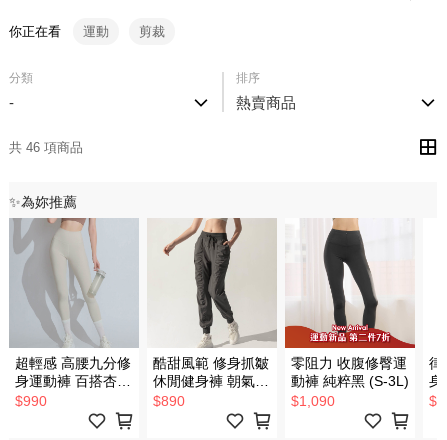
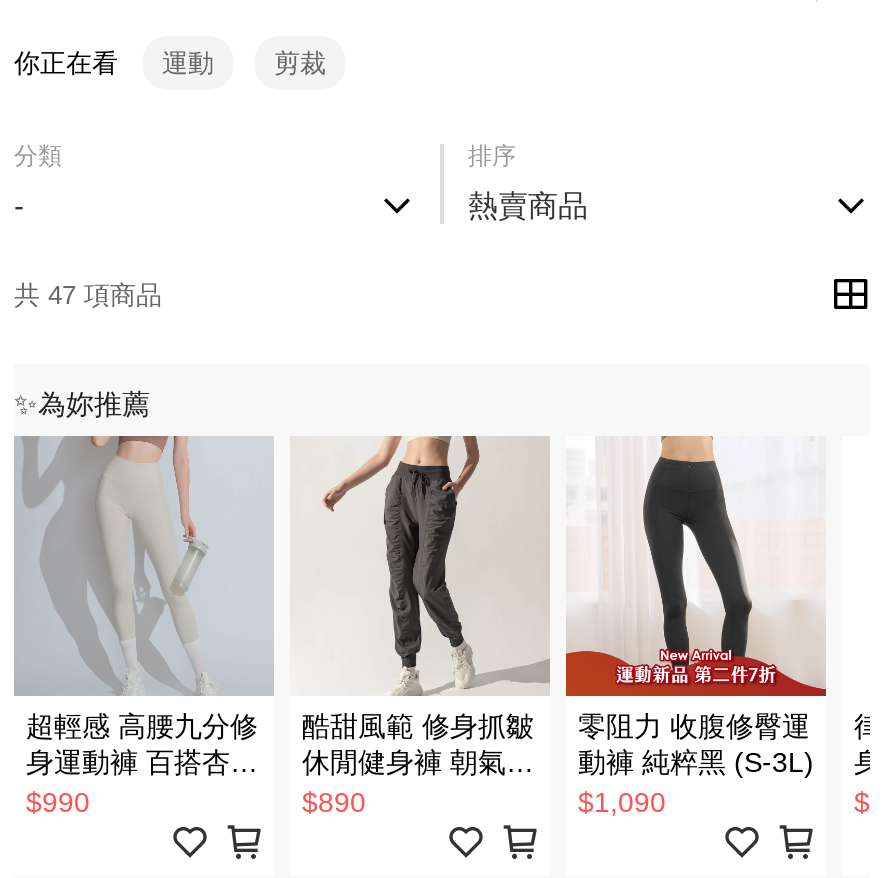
[9,139,83,154] 共 46 項商品 -> [14,279,162,309] 共 47 項商品

